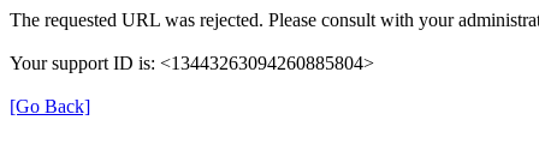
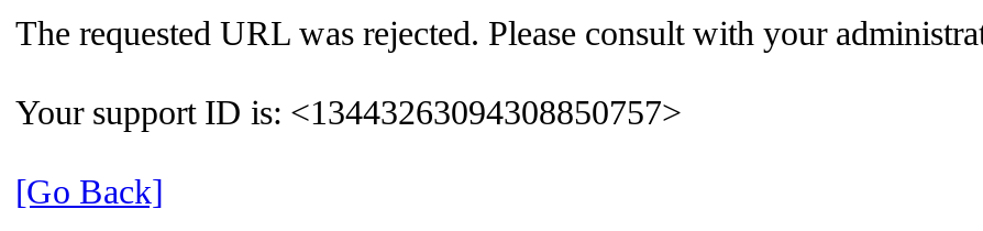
[10,53,374,73] Your support ID is: <13443263094260885804> -> [15,94,682,131] Your support ID is: <13443263094308850757>

